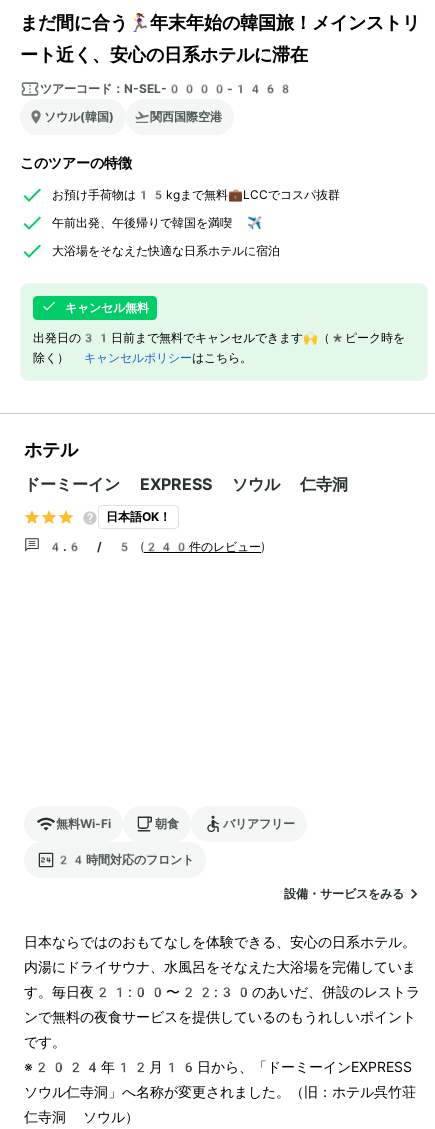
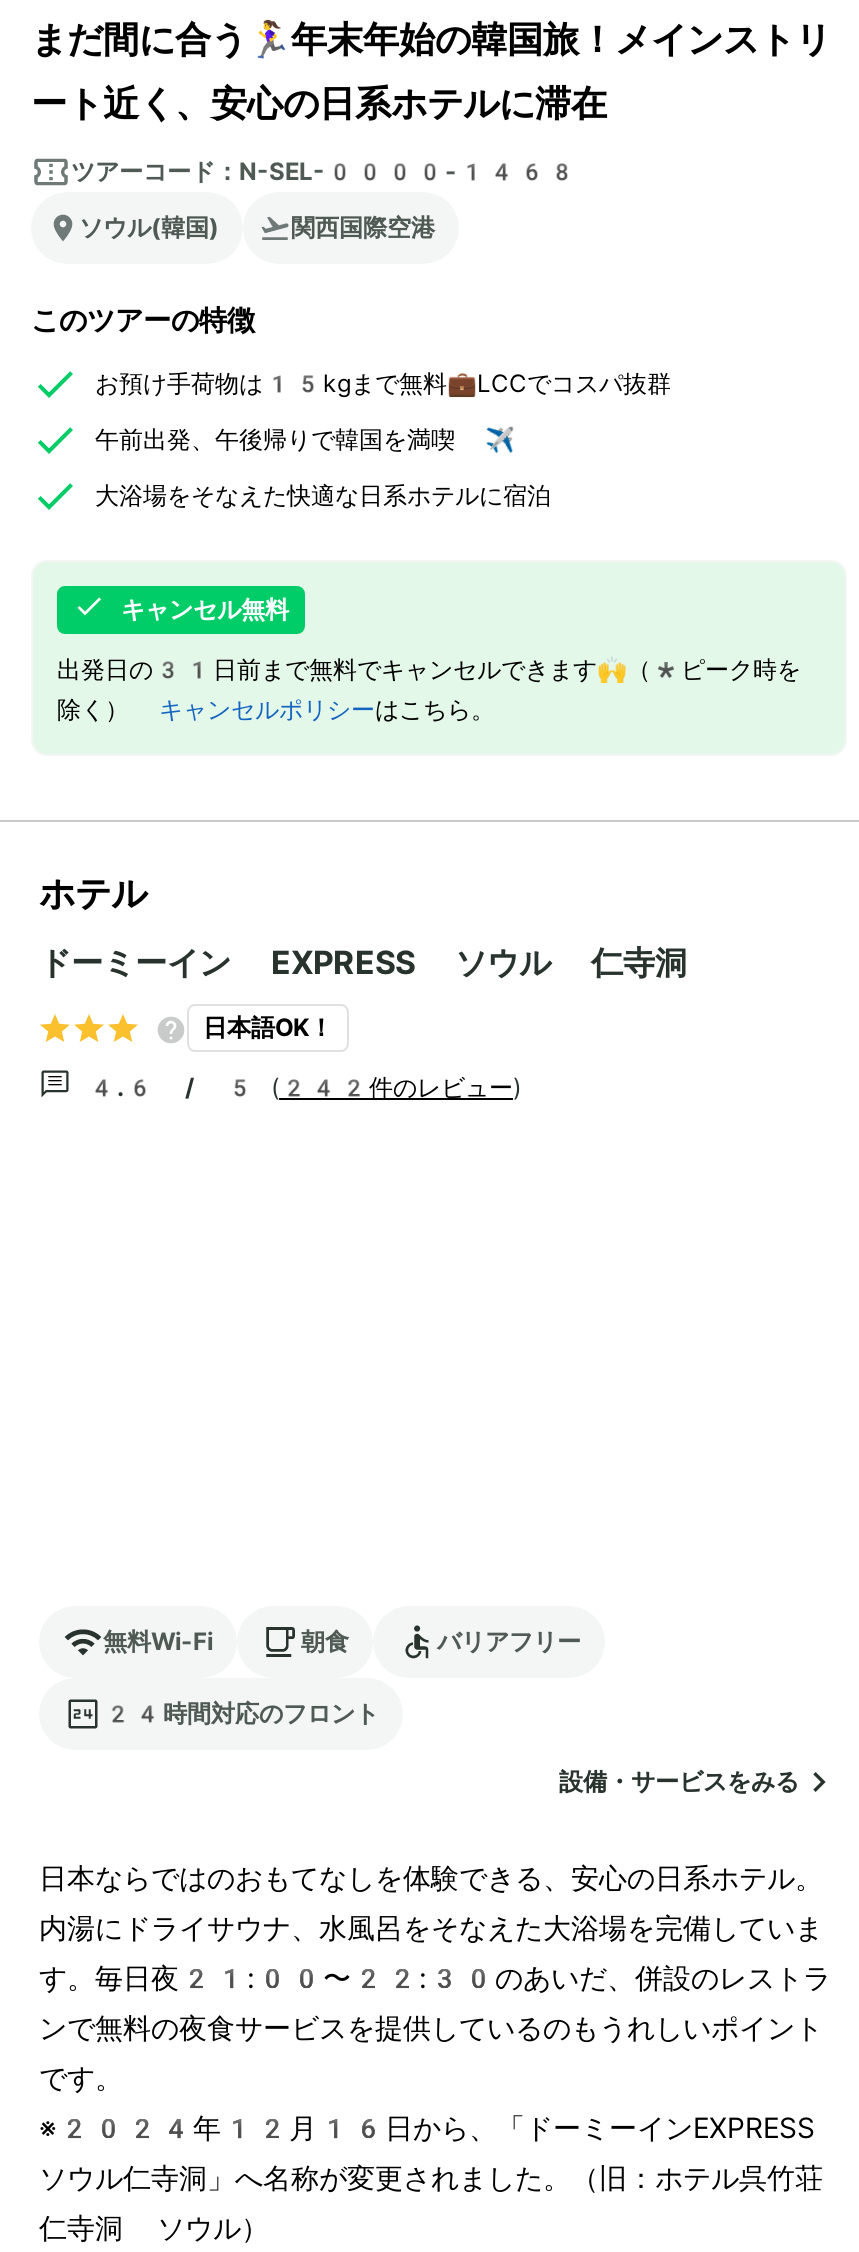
[48,540,265,554] 4.6 / 5 (240件のレビュー) -> [87,1074,521,1102] 4.6 / 5 (242件のレビュー)

